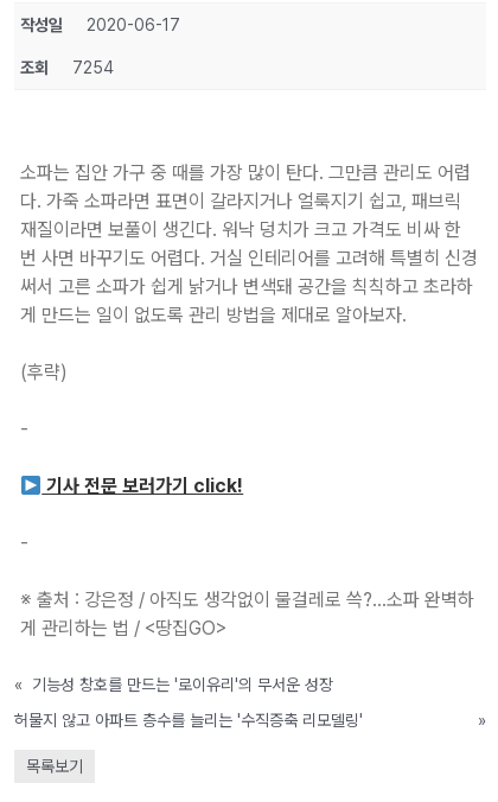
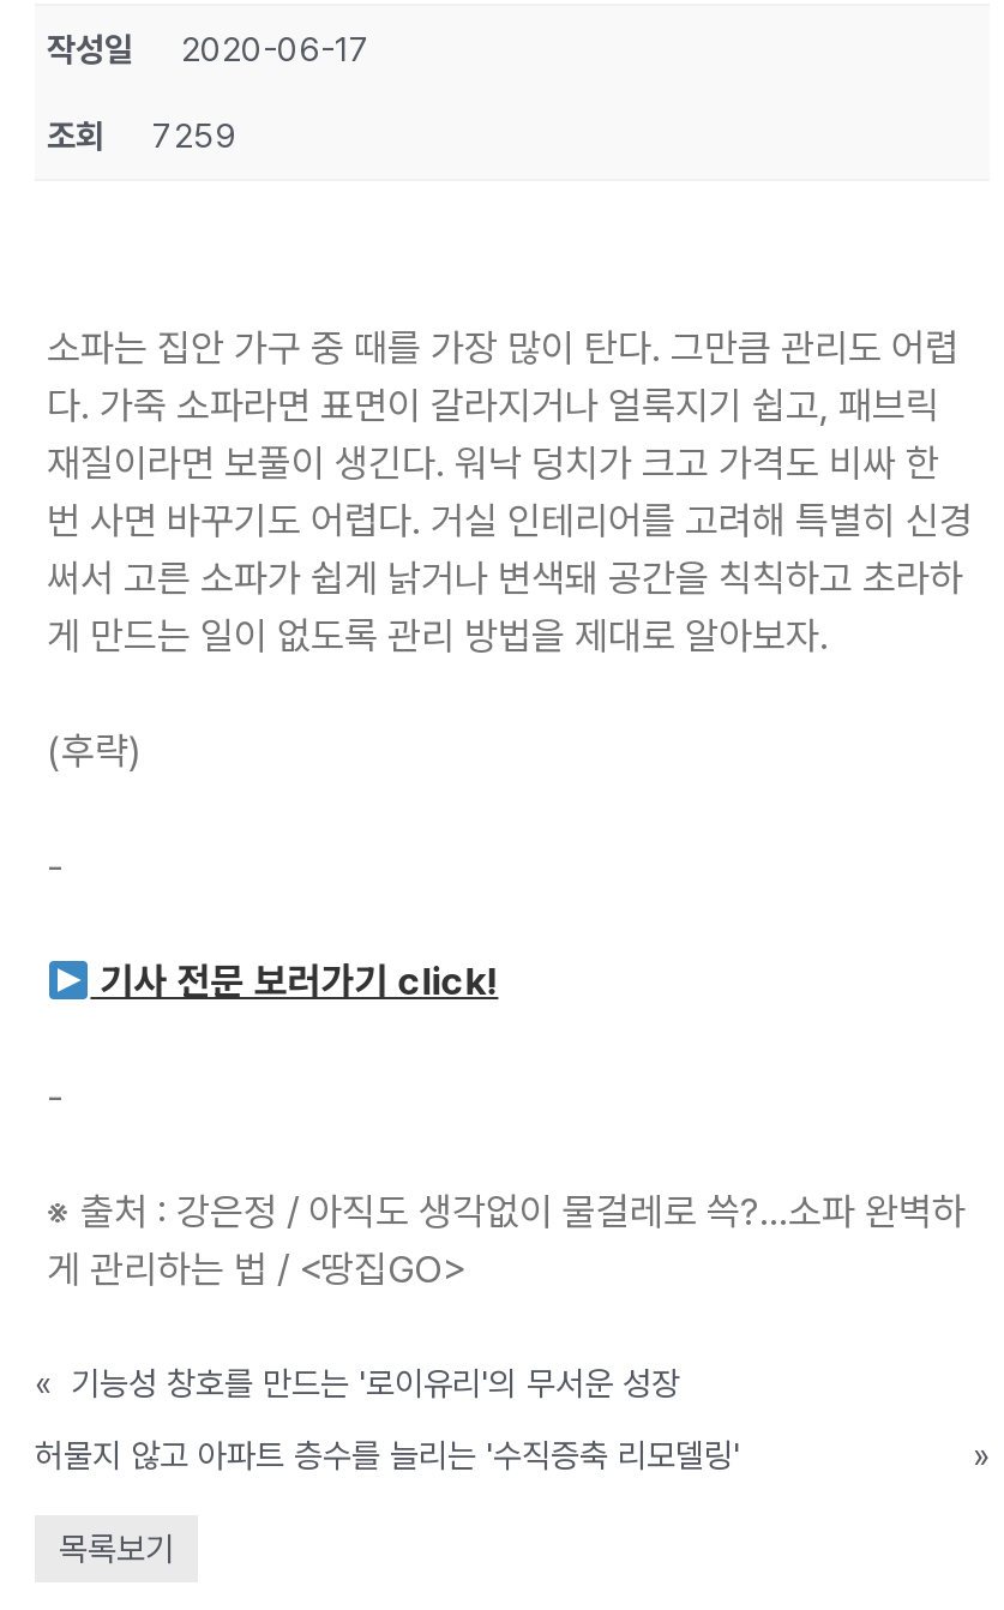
[20,58,114,77] 조회 7254 -> [47,116,236,155] 조회 7259

